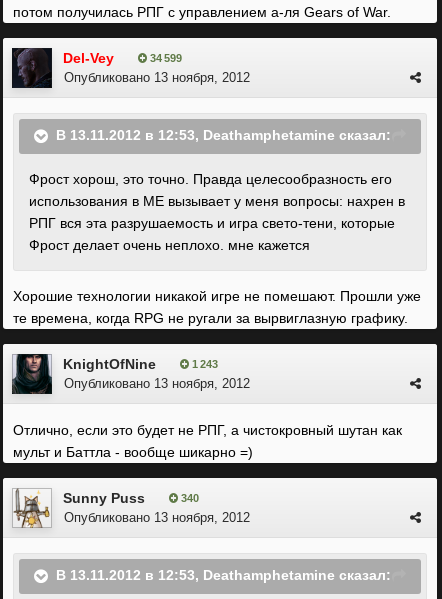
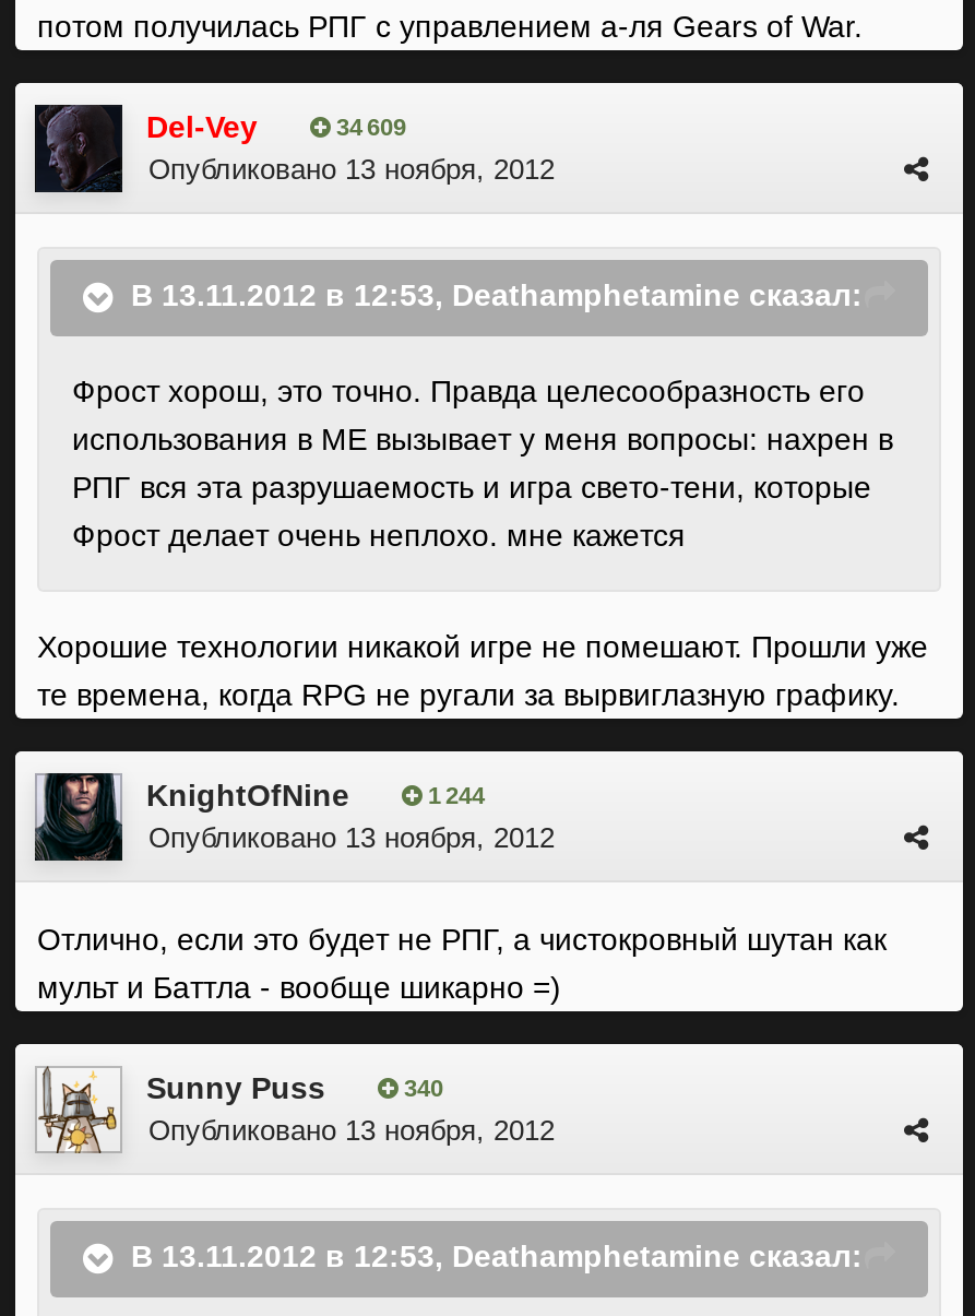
[147,52,182,64] 34 599 -> [330,114,406,140] 34 609
[189,358,218,370] 1 243 -> [421,782,485,808] 1 244

